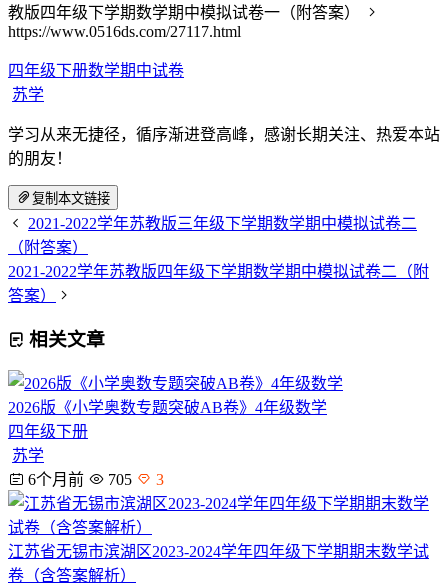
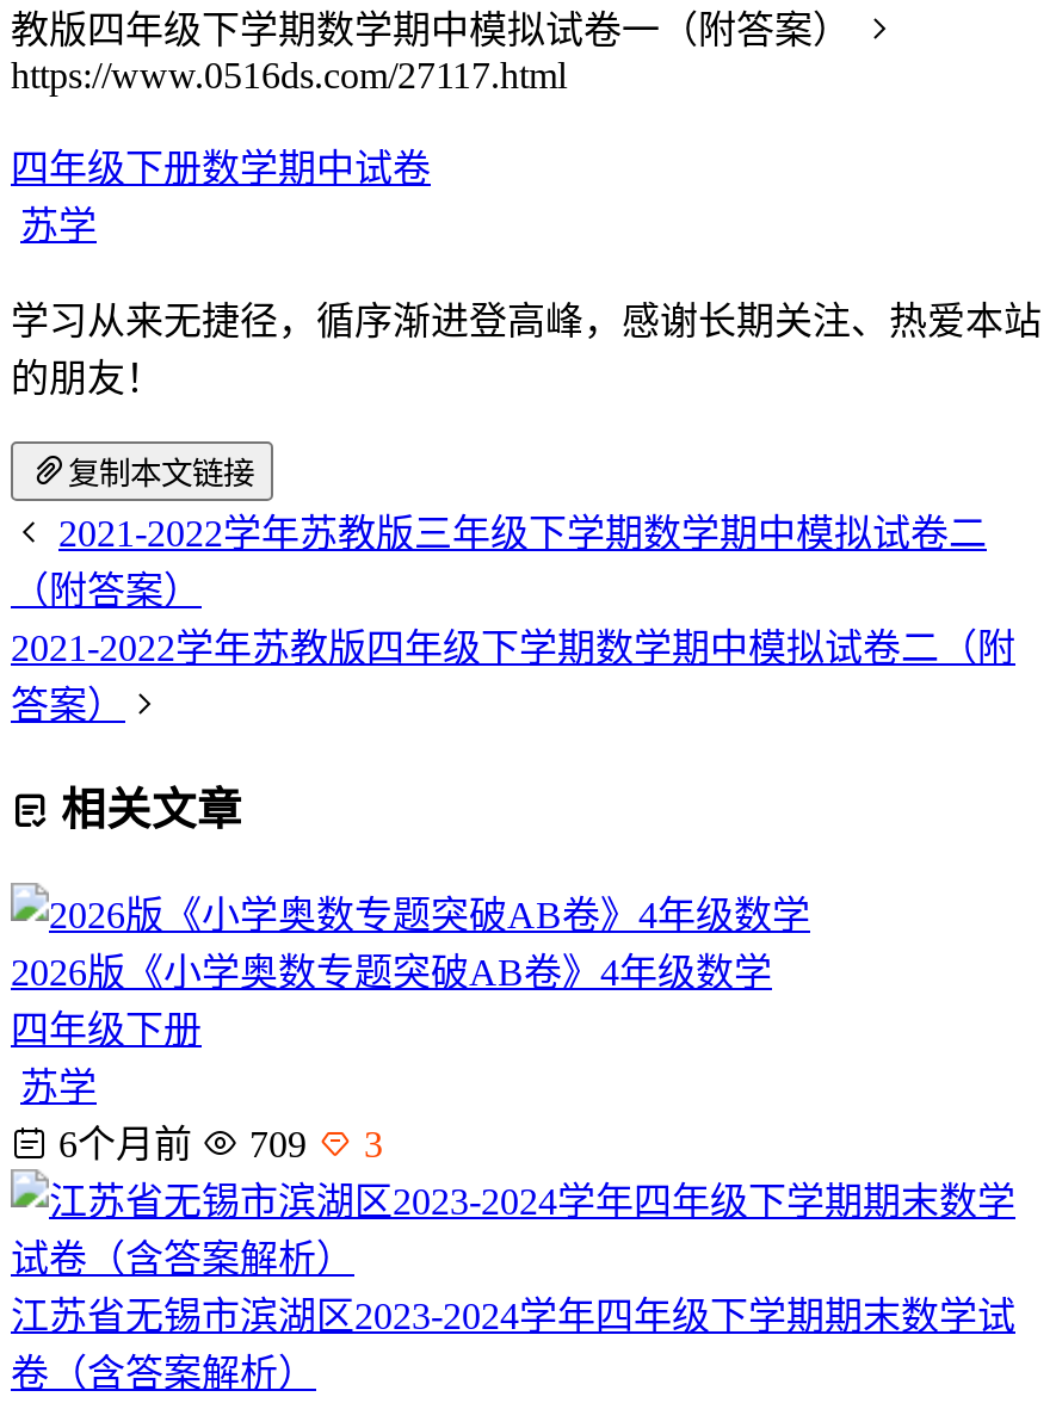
[104,471,136,488] 705 -> [240,1124,316,1165] 709

